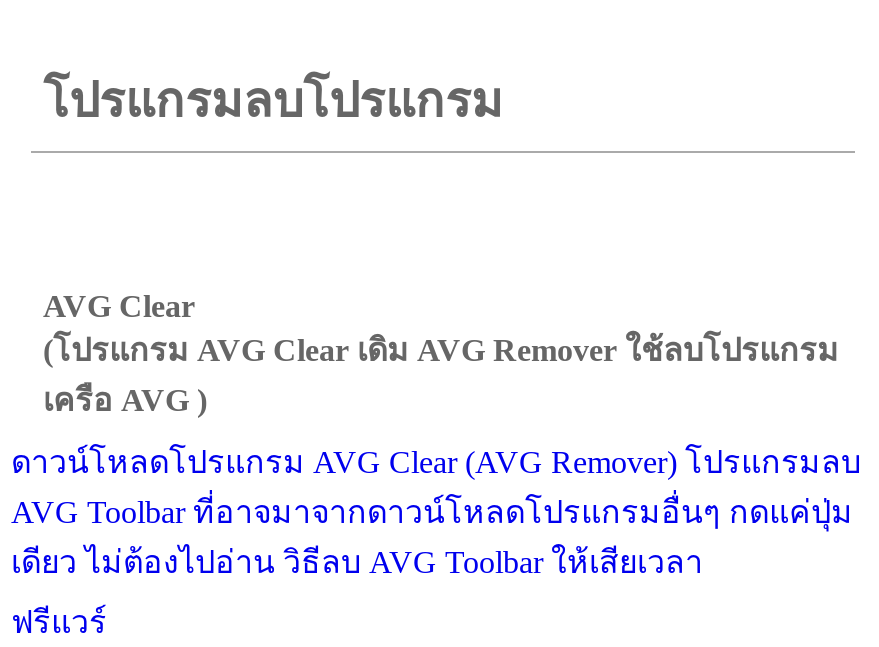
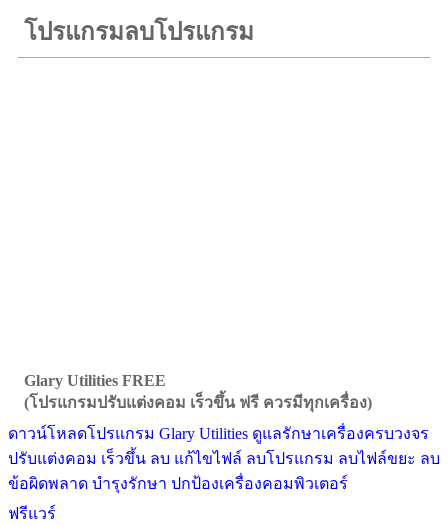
[11,289,861,579] AVG Clear | (โปรแกรม AVG Clear เดิม AVG Remover ใช้ลบโปรแกรม | เครือ AVG ) | ดาวน์โหลดโปรแกรม AVG Clear (AVG Remover) โปรแกรมลบ | AVG Toolbar ที่อาจมาจากดาวน์โหลดโปรแกรมอื่นๆ กดแค่ปุ่ม | เดียว ไม่ต้องไปอ่าน วิธีลบ AVG Toolbar ให้เสียเวลา -> [8,372,440,492] Glary Utilities FREE | (โปรแกรมปรับแต่งคอม เร็วขึ้น ฟรี ควรมีทุกเครื่อง) | ดาวน์โหลดโปรแกรม Glary Utilities ดูแลรักษาเครื่องครบวงจร | ปรับแต่งคอม เร็วขึ้น ลบ แก้ไขไฟล์ ลบโปรแกรม ลบไฟล์ขยะ ลบ | ข้อผิดพลาด บำรุงรักษา ปกป้องเครื่องคอมพิวเตอร์

